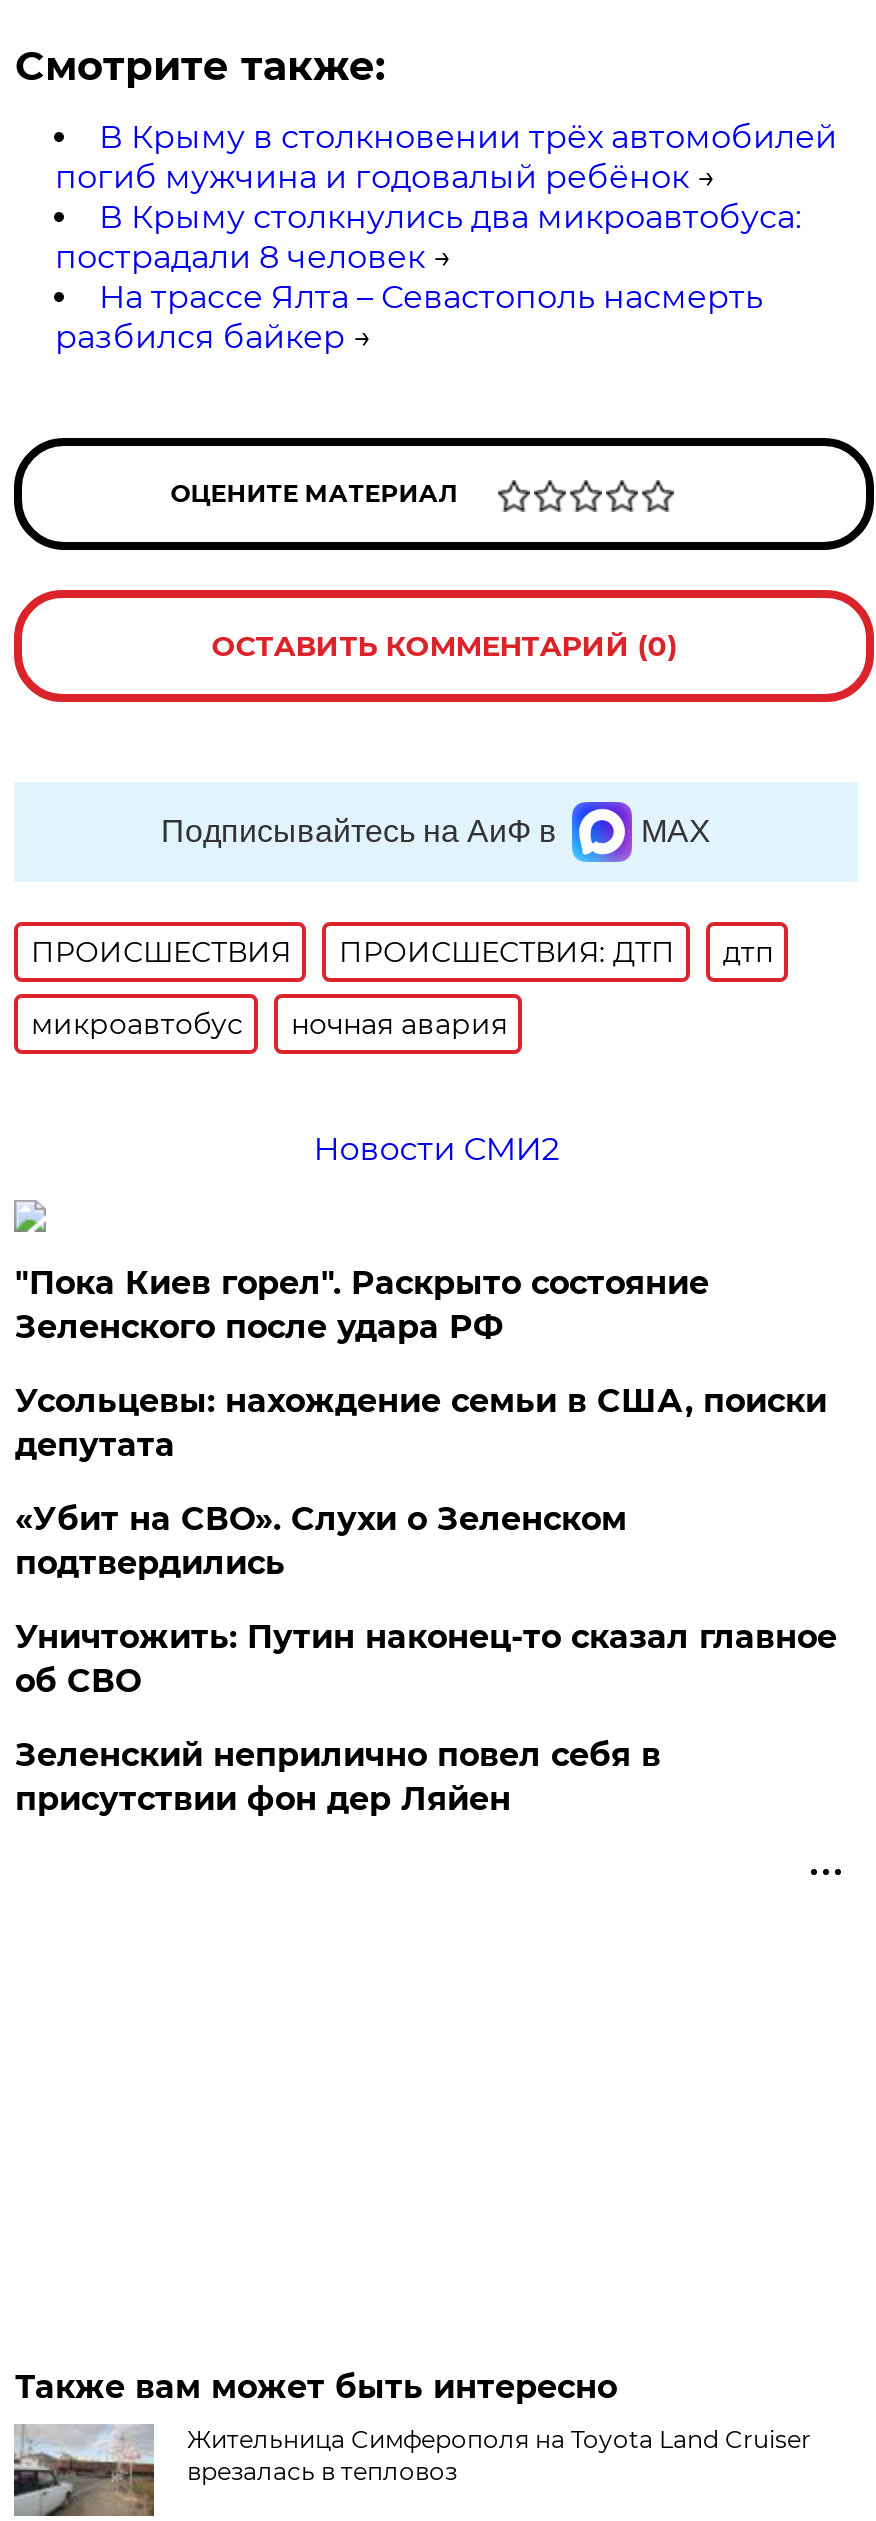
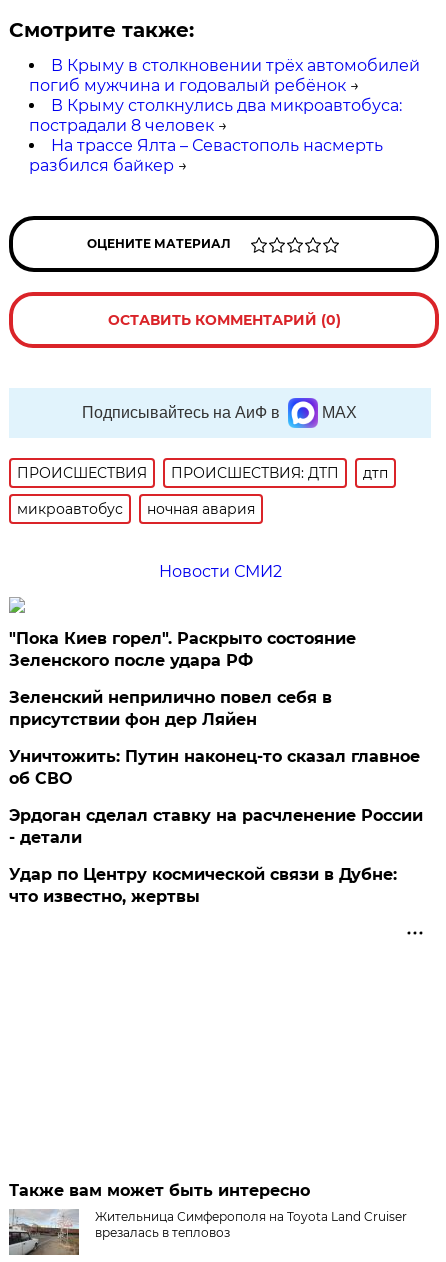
[15,1382,827,1582] Усольцевы: нахождение семьи в США, поиски | депутата | «Убит на СВО». Слухи о Зеленском | подтвердились -> none
moved [15,1618,837,1700] -> [9,747,420,788]: Уничтожить: Путин наконец-то сказал главное | об СВО
moved [15,1736,661,1818] -> [9,688,332,729]: Зеленский неприлично повел cебя в | присутствии фон дер Ляйен
none -> [9,806,423,906] Эрдоган сделал ставку на расчленение России | - детали | Удар по Центру космической связи в Дубне: | что известно, жертвы

